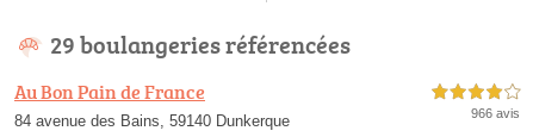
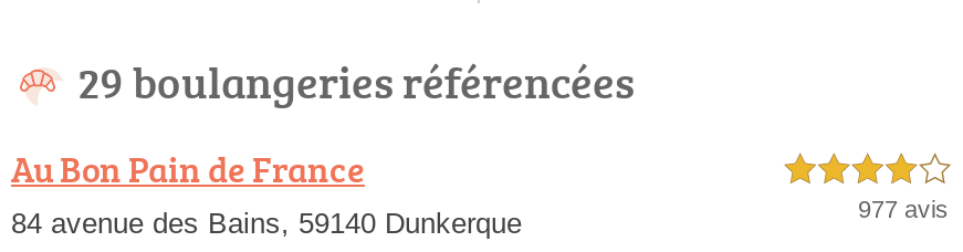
[471,106,520,120] 966 avis -> [858,195,949,222] 977 avis

